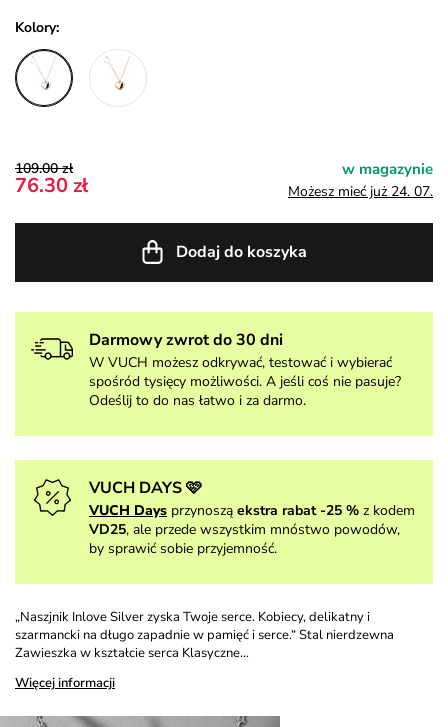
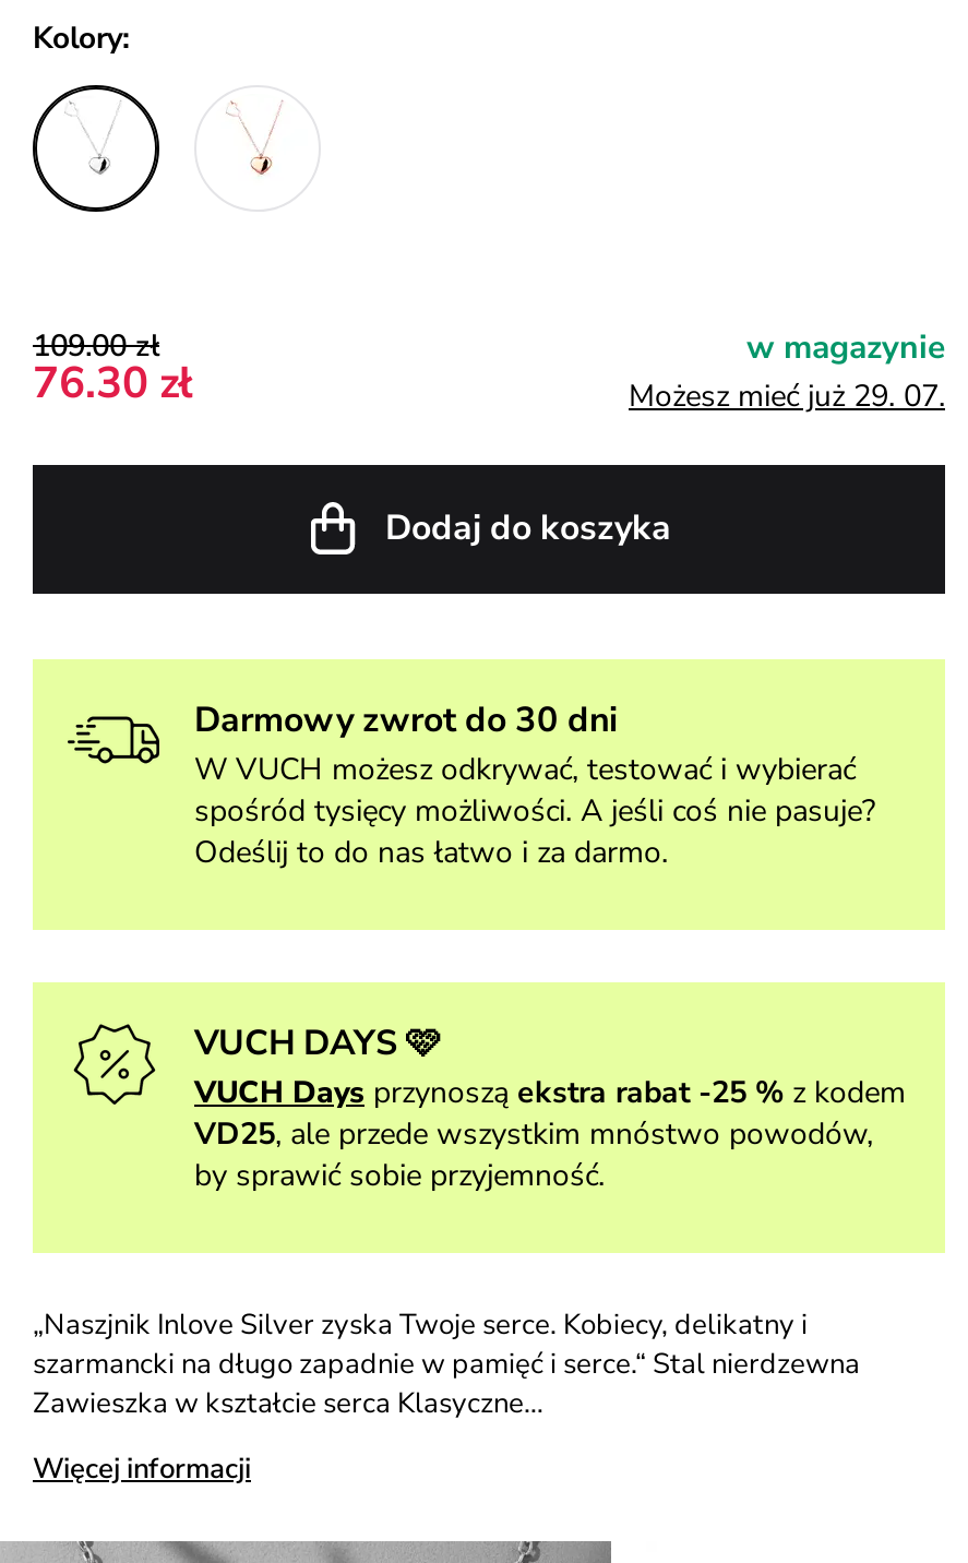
[288,182,433,201] Możesz mieć już 24. 07. -> [629,374,945,416] Możesz mieć już 29. 07.

